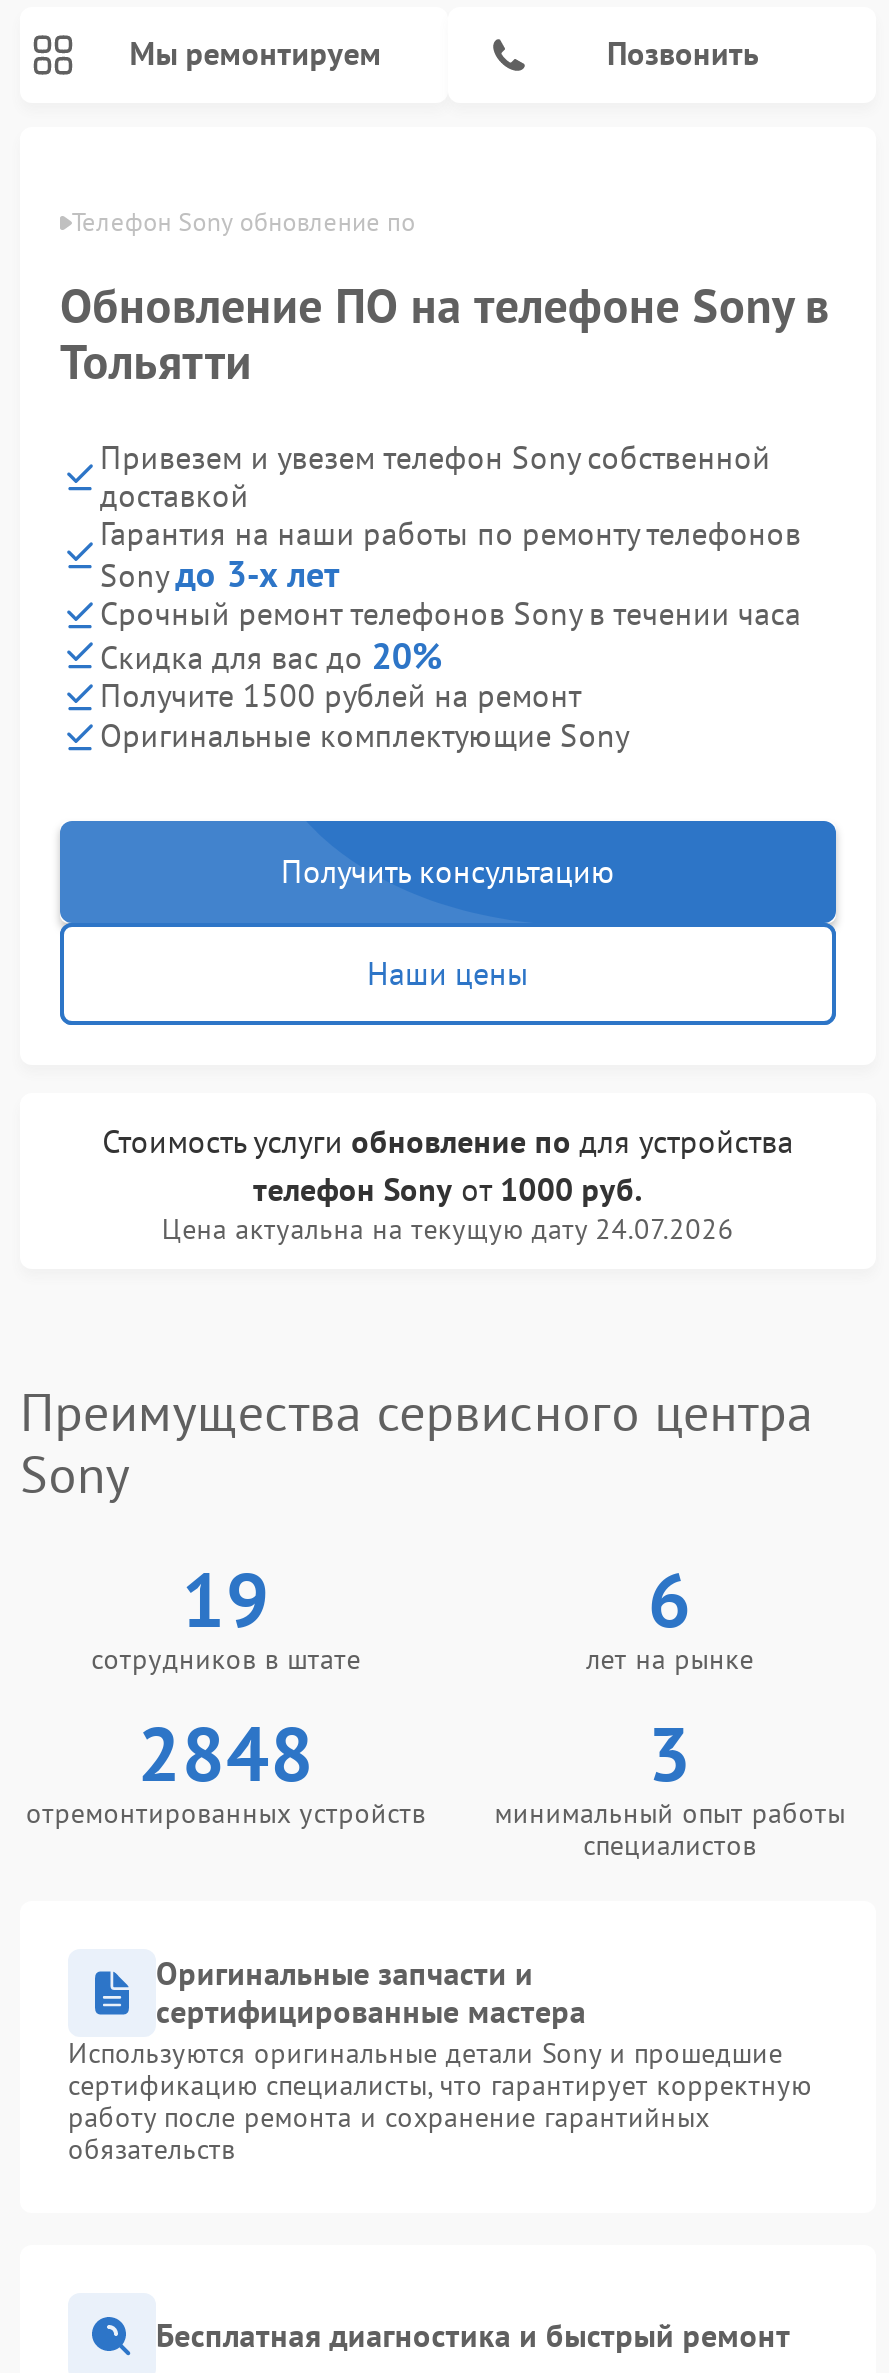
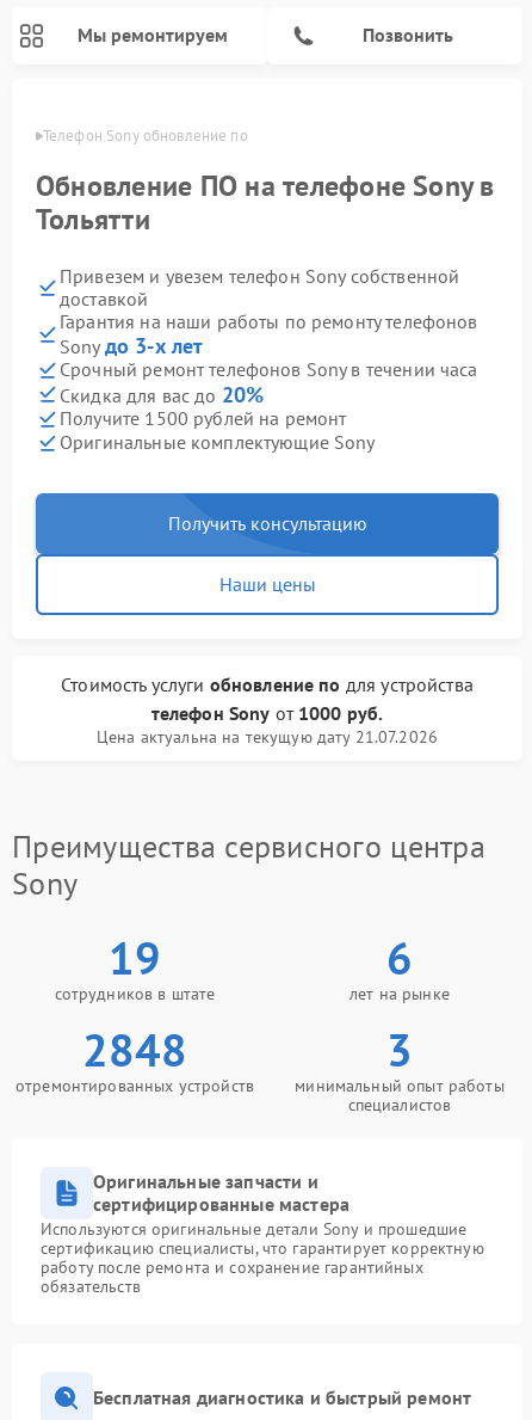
[162,1210,734,1246] Цена актуальна на текущую дату 24.07.2026 -> [96,726,438,747] Цена актуальна на текущую дату 21.07.2026

